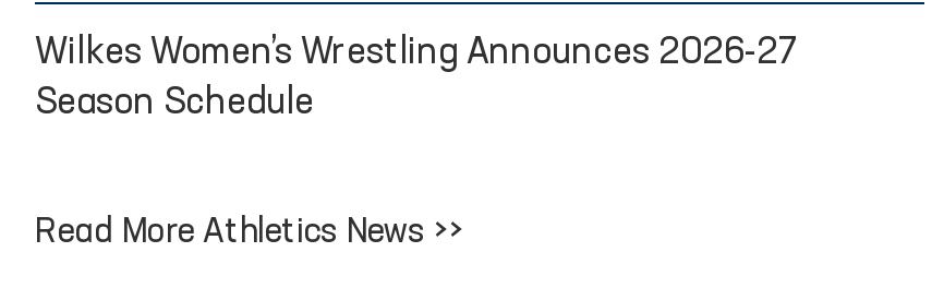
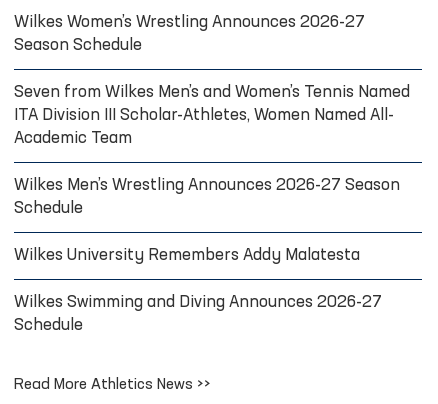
none -> [14,84,410,334] Seven from Wilkes Men’s and Women’s Tennis Named | ITA Division III Scholar-Athletes, Women Named All- | Academic Team | Wilkes Men’s Wrestling Announces 2026-27 Season | Schedule | Wilkes University Remembers Addy Malatesta | Wilkes Swimming and Diving Announces 2026-27 | Schedule

